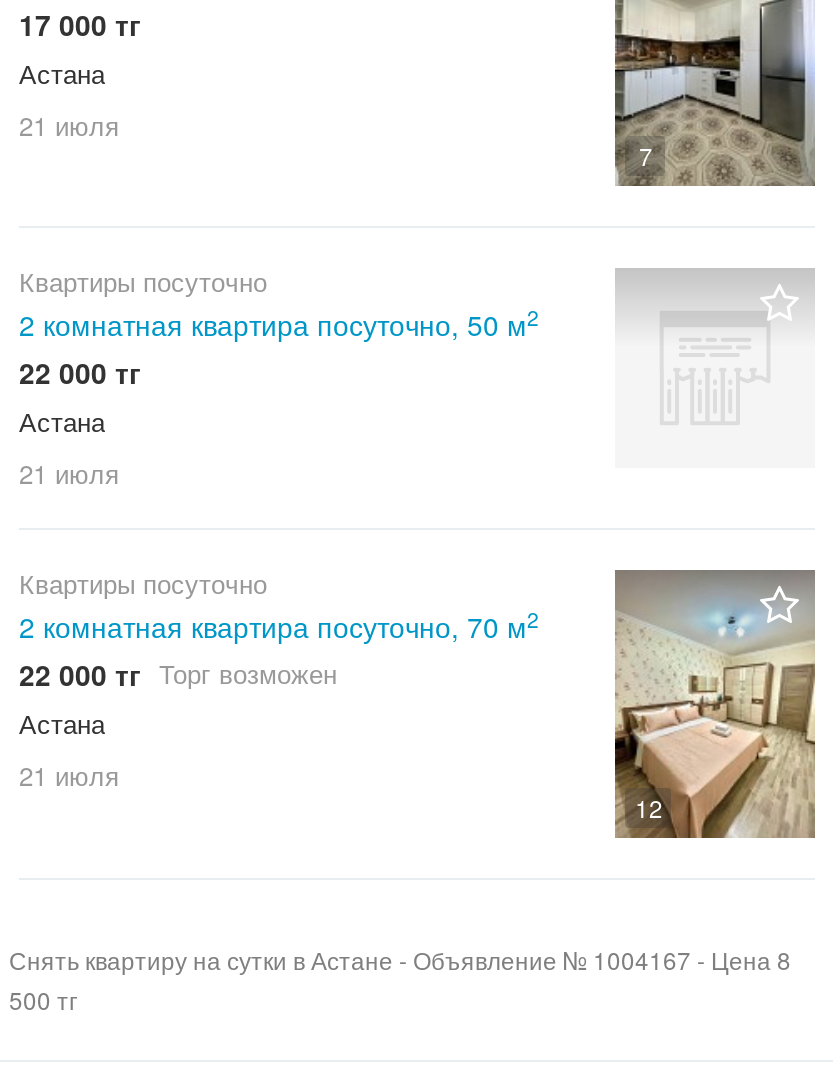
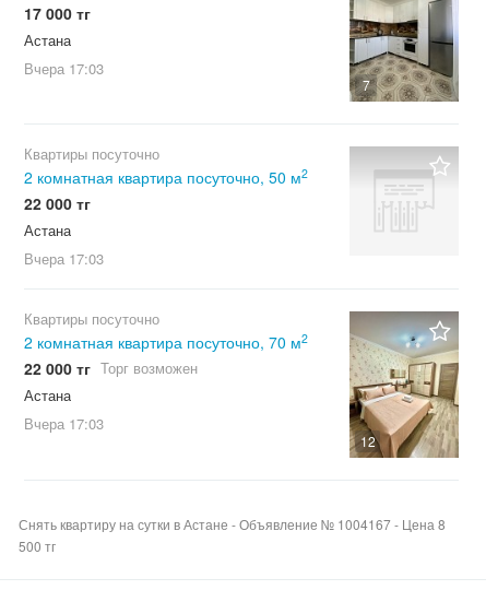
[19,106,119,144] 21 июля -> [24,58,104,79] Вчера 17:03
[19,455,119,493] 21 июля -> [24,248,104,269] Вчера 17:03
[19,757,119,795] 21 июля -> [24,413,104,434] Вчера 17:03

